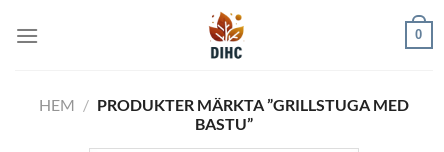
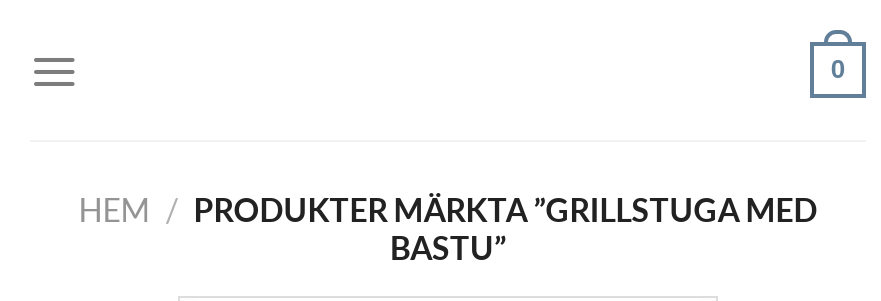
[208,11,245,60] [image] -> none

